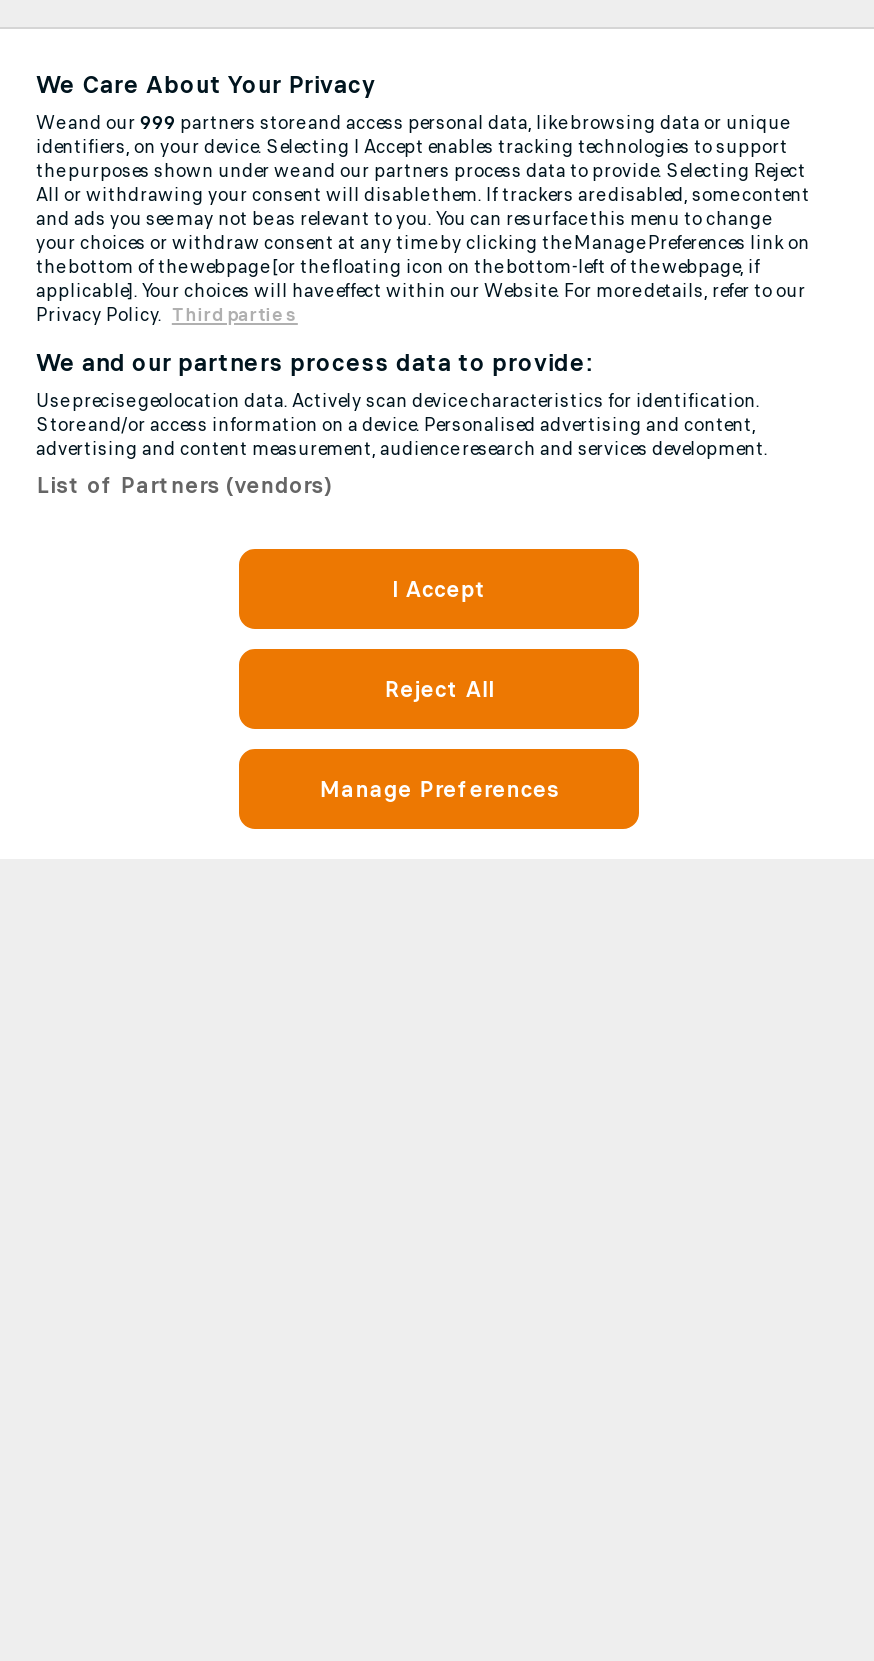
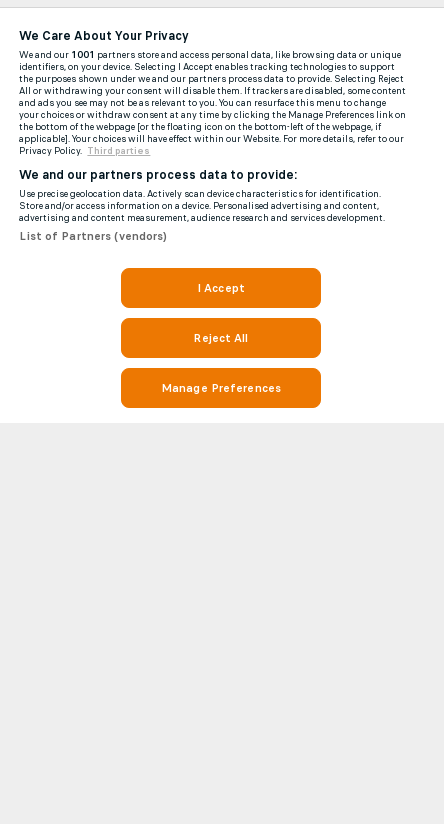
[36,111,788,135] We and our 999 partners store and access personal data, like browsing data or unique -> [19,49,401,61] We and our 1001 partners store and access personal data, like browsing data or unique

